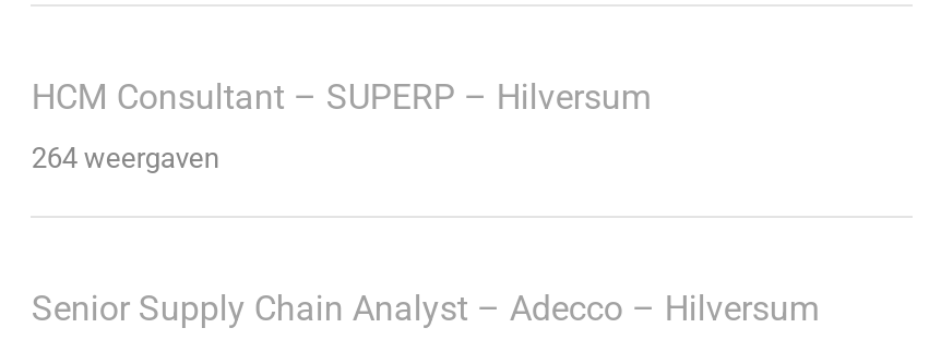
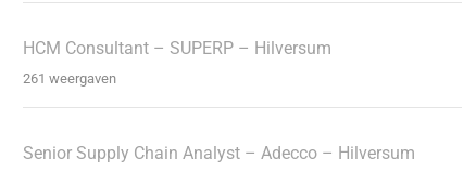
[31,142,219,175] 264 weergaven -> [23,70,117,87] 261 weergaven

